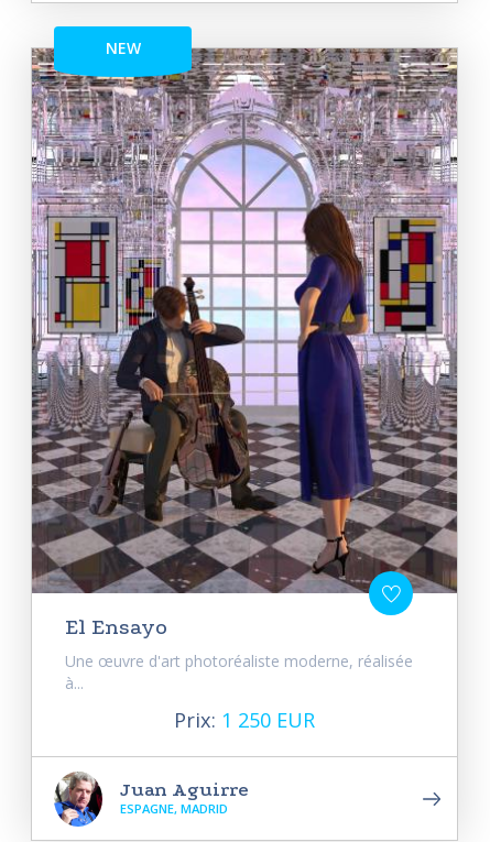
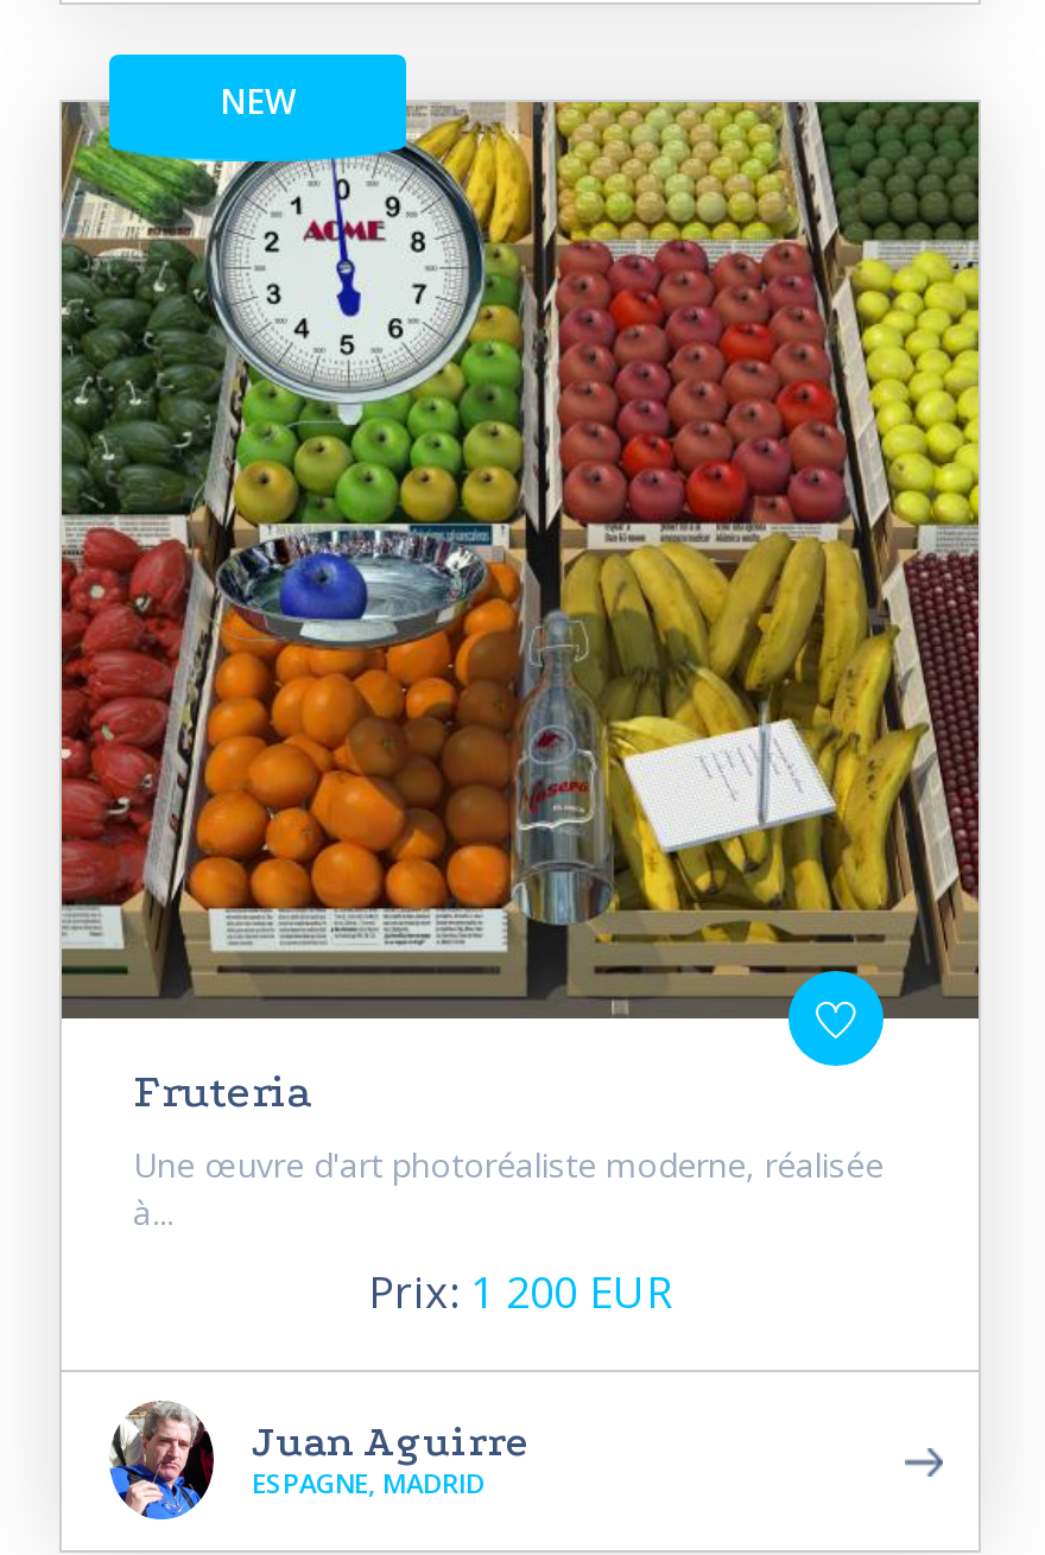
[32,47,457,640] [image] | El Ensayo -> [62,101,981,1117] [image] | Fruteria
[174,707,315,733] Prix: 1 250 EUR -> [368,1262,672,1319] Prix: 1 200 EUR

